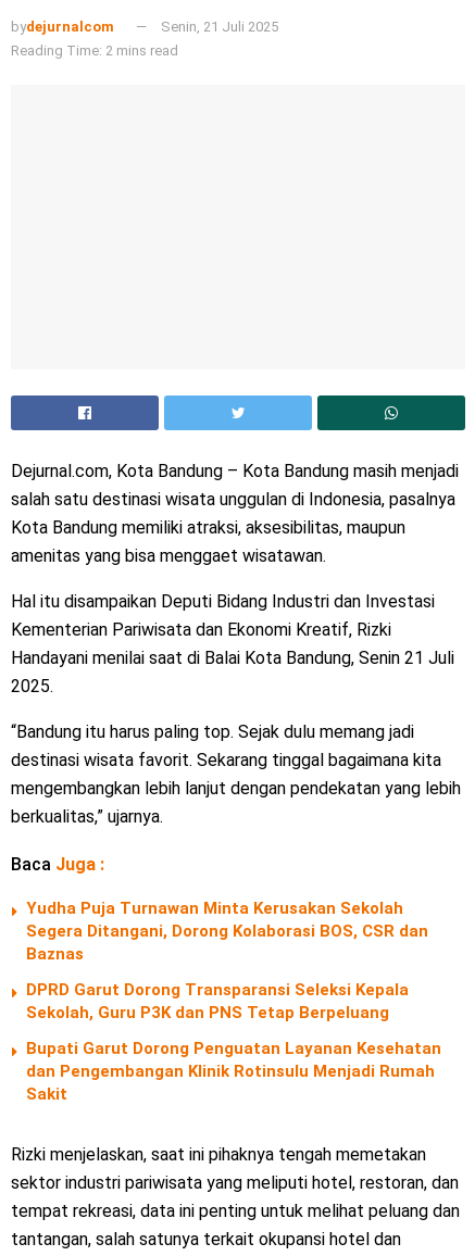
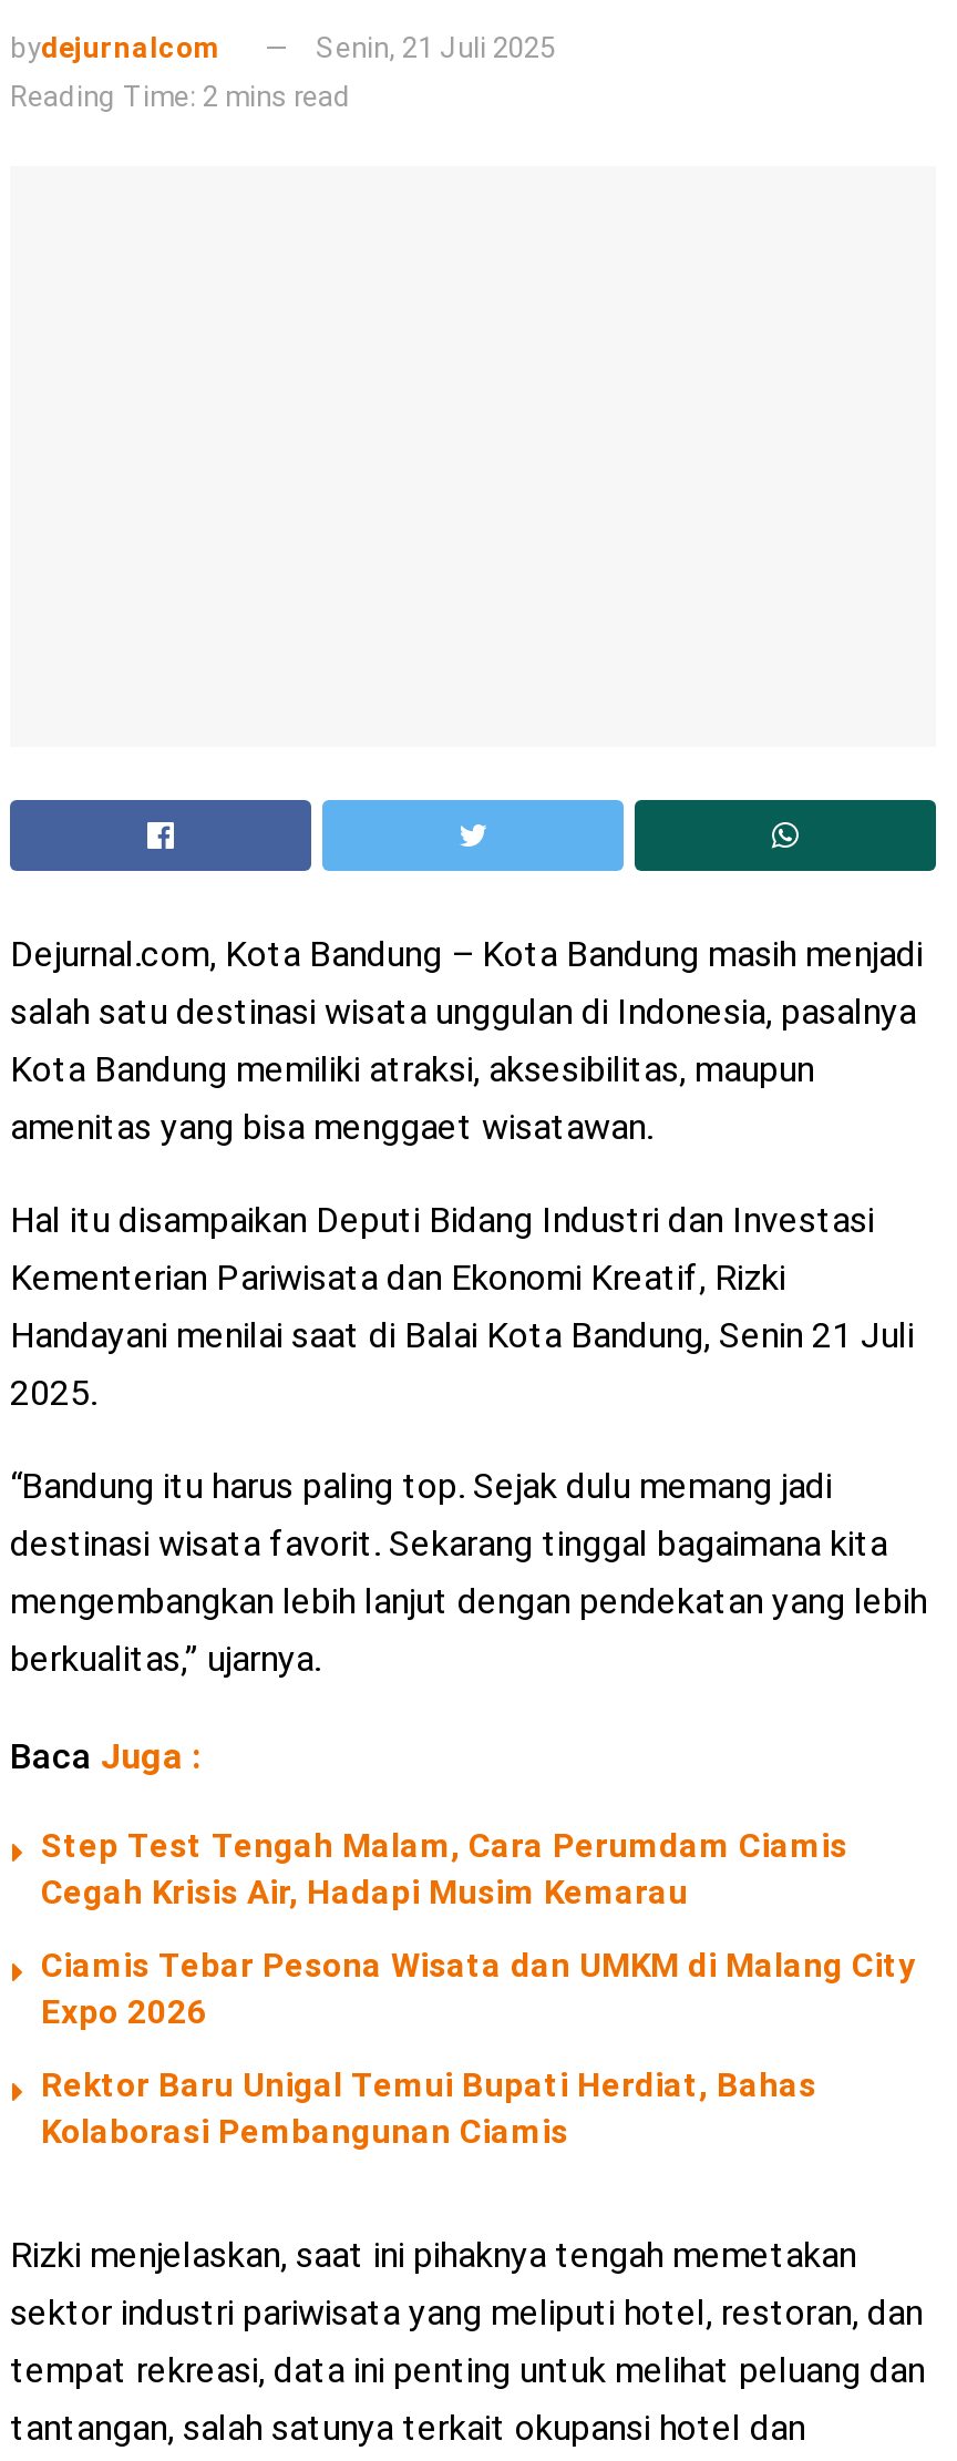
[26,899,428,964] Yudha Puja Turnawan Minta Kerusakan Sekolah | Segera Ditangani, Dorong Kolaborasi BOS, CSR dan | Baznas -> [41,1827,847,1914] Step Test Tengah Malam, Cara Perumdam Ciamis | Cegah Krisis Air, Hadapi Musim Kemarau
[26,981,409,1023] DPRD Garut Dorong Transparansi Seleksi Kepala | Sekolah, Guru P3K dan PNS Tetap Berpeluang -> [41,1947,916,2033] Ciamis Tebar Pesona Wisata dan UMKM di Malang City | Expo 2026
[26,1039,441,1104] Bupati Garut Dorong Penguatan Layanan Kesehatan | dan Pengembangan Klinik Rotinsulu Menjadi Rumah | Sakit -> [41,2067,816,2153] Rektor Baru Unigal Temui Bupati Herdiat, Bahas | Kolaborasi Pembangunan Ciamis

